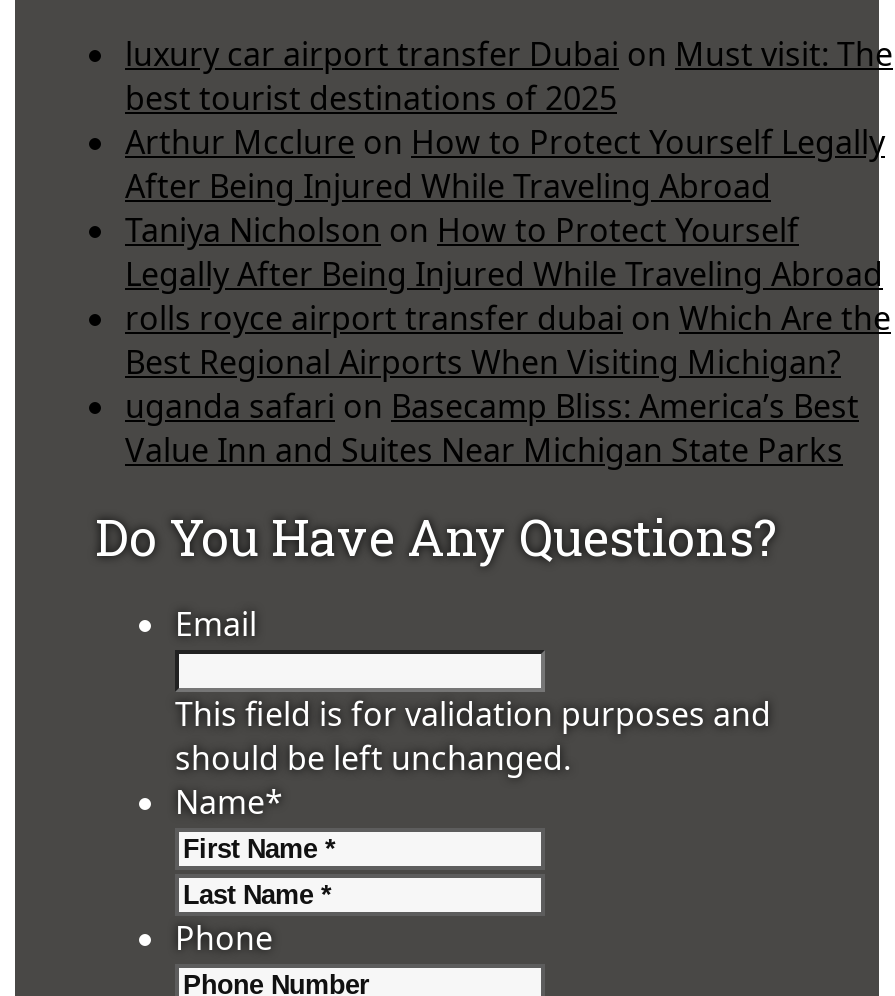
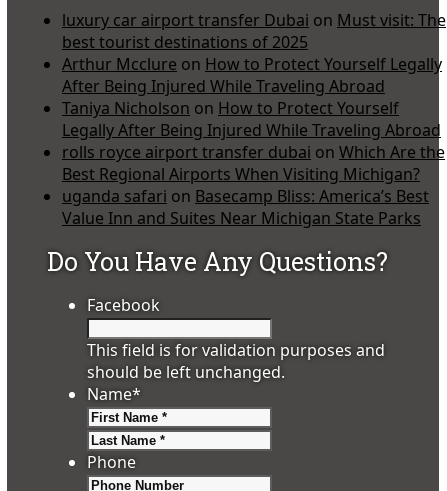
[175,603,257,647] Email -> [87,294,160,316] Facebook

